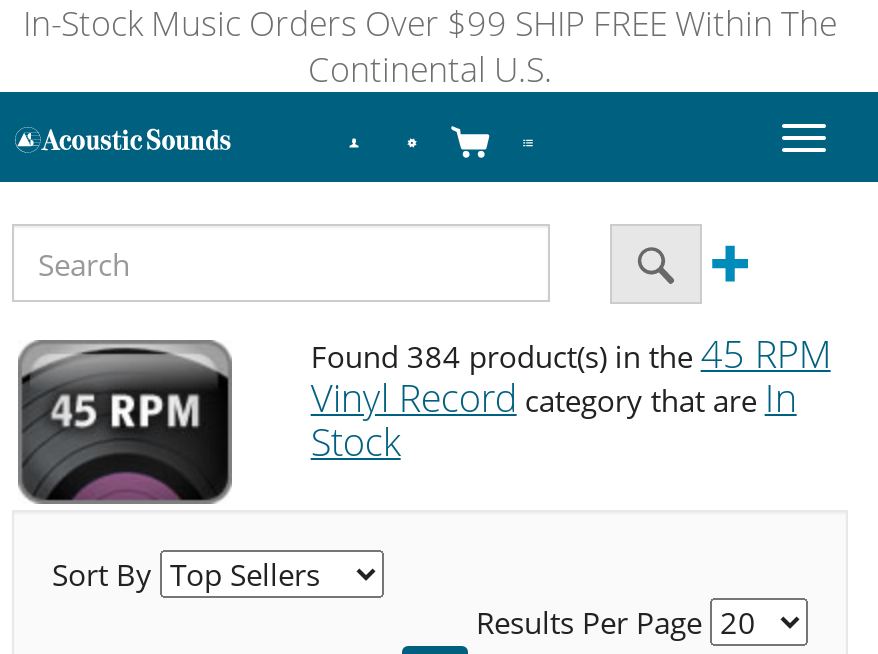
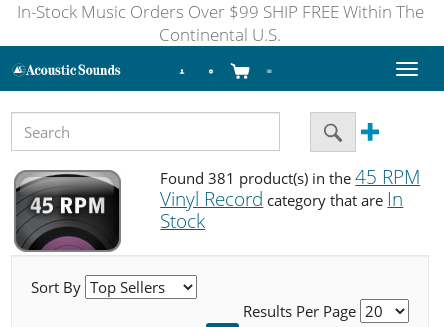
[311,328,831,380] Found 384 product(s) in the 45 RPM -> [160,164,420,190] Found 381 product(s) in the 45 RPM

